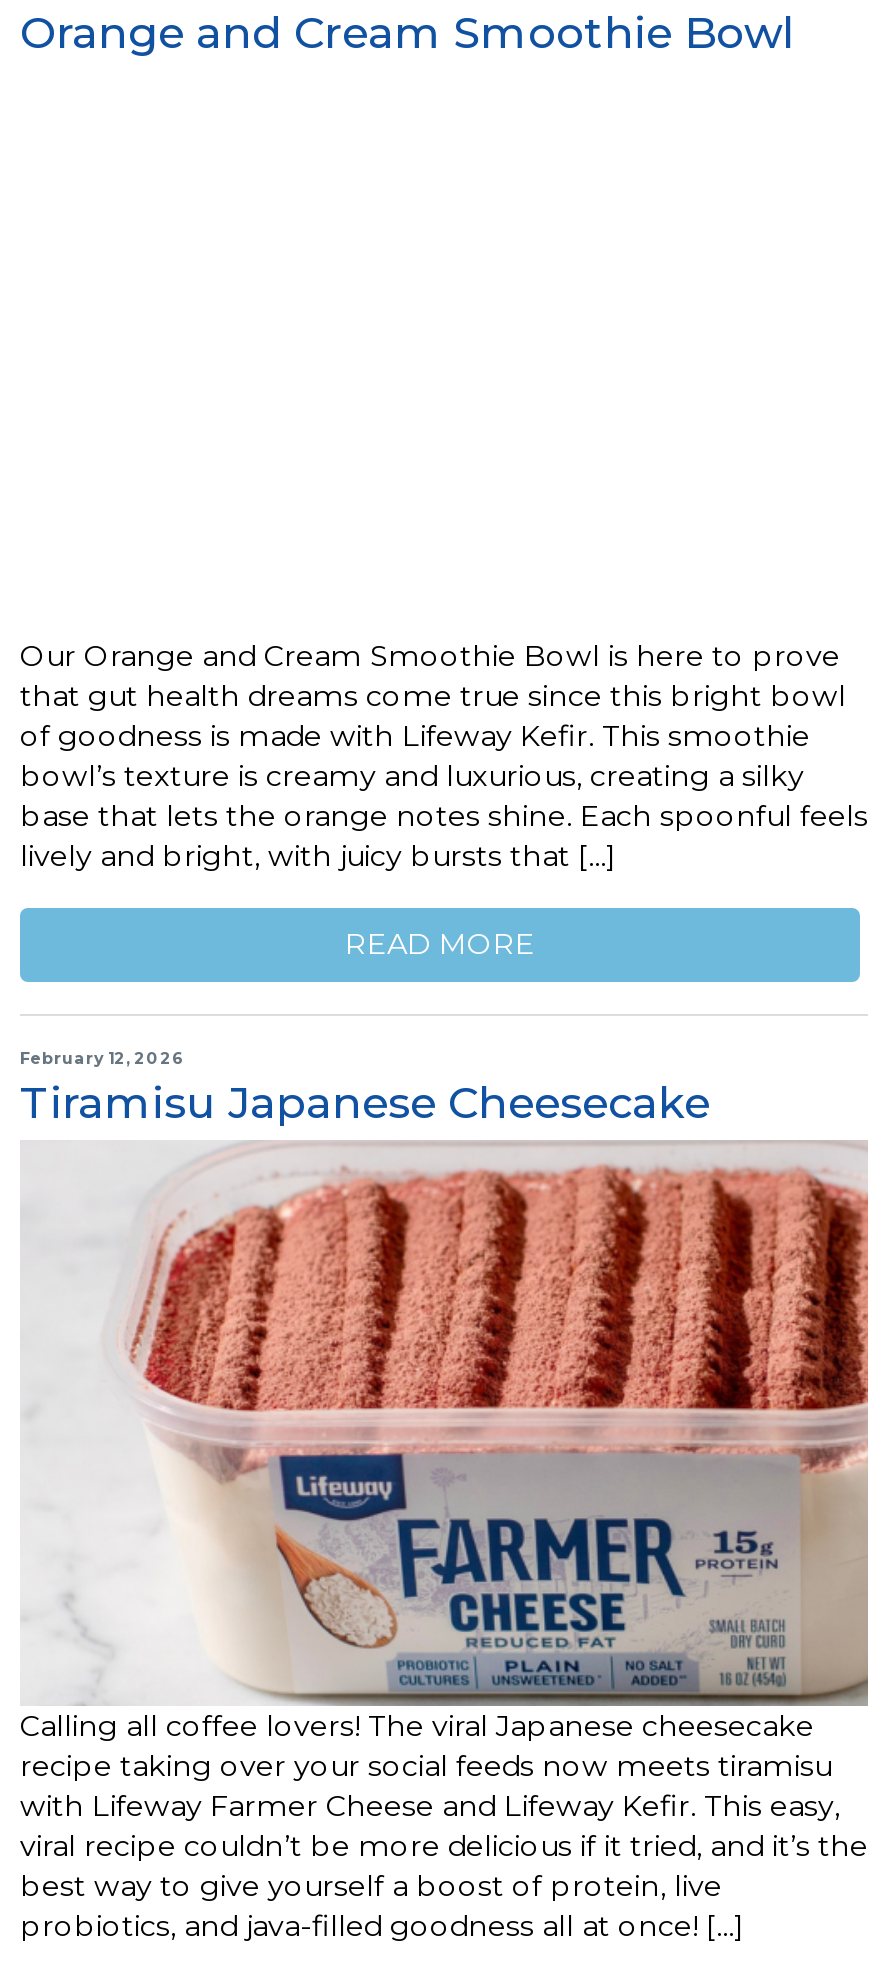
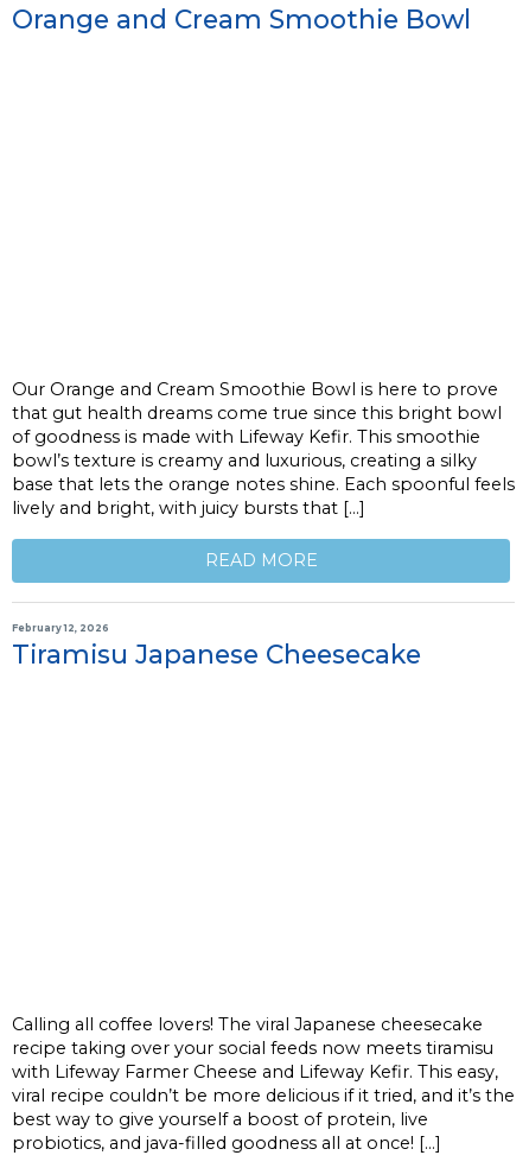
[22,1140,870,1708] [image] -> none

